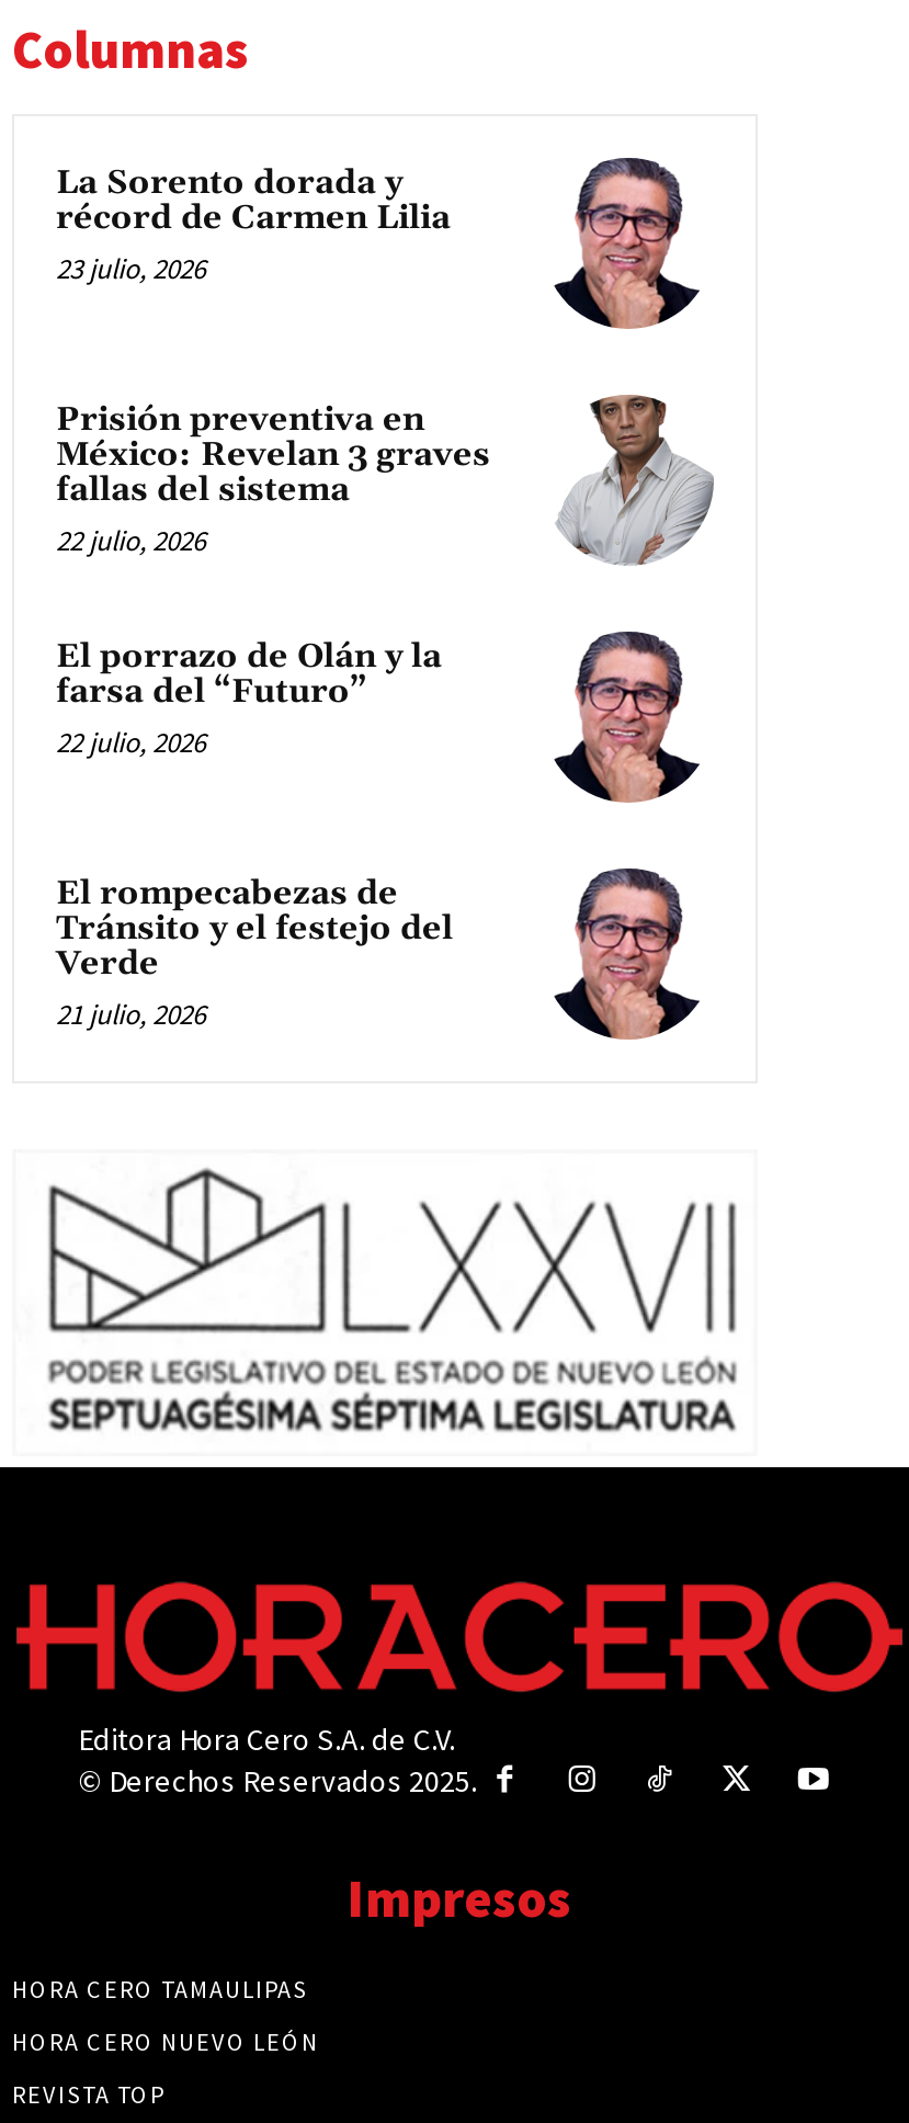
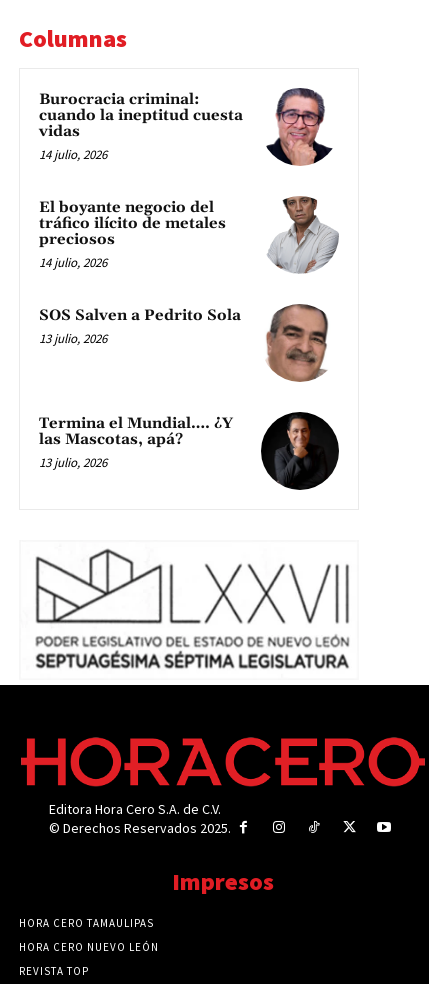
[56,161,451,286] La Sorento dorada y | récord de Carmen Lilia | 23 julio, 2026 -> [39,90,243,163] Burocracia criminal: | cuando la ineptitud cuesta | vidas | 14 julio, 2026
[56,398,490,558] Prisión preventiva en | México: Revelan 3 graves | fallas del sistema | 22 julio, 2026 -> [39,198,226,271] El boyante negocio del | tráfico ilícito de metales | preciosos | 14 julio, 2026
[56,635,442,760] El porrazo de Olán y la | farsa del “Futuro” | 22 julio, 2026 -> [39,306,241,347] SOS Salven a Pedrito Sola | 13 julio, 2026
[554,632,701,803] [image] -> [265,304,331,381] [image]
[56,872,453,1032] El rompecabezas de | Tránsito y el festejo del | Verde | 21 julio, 2026 -> [39,414,233,471] Termina el Mundial…. ¿Y | las Mascotas, apá? | 13 julio, 2026
[543,869,714,1040] [image] -> [260,413,340,491] [image]

